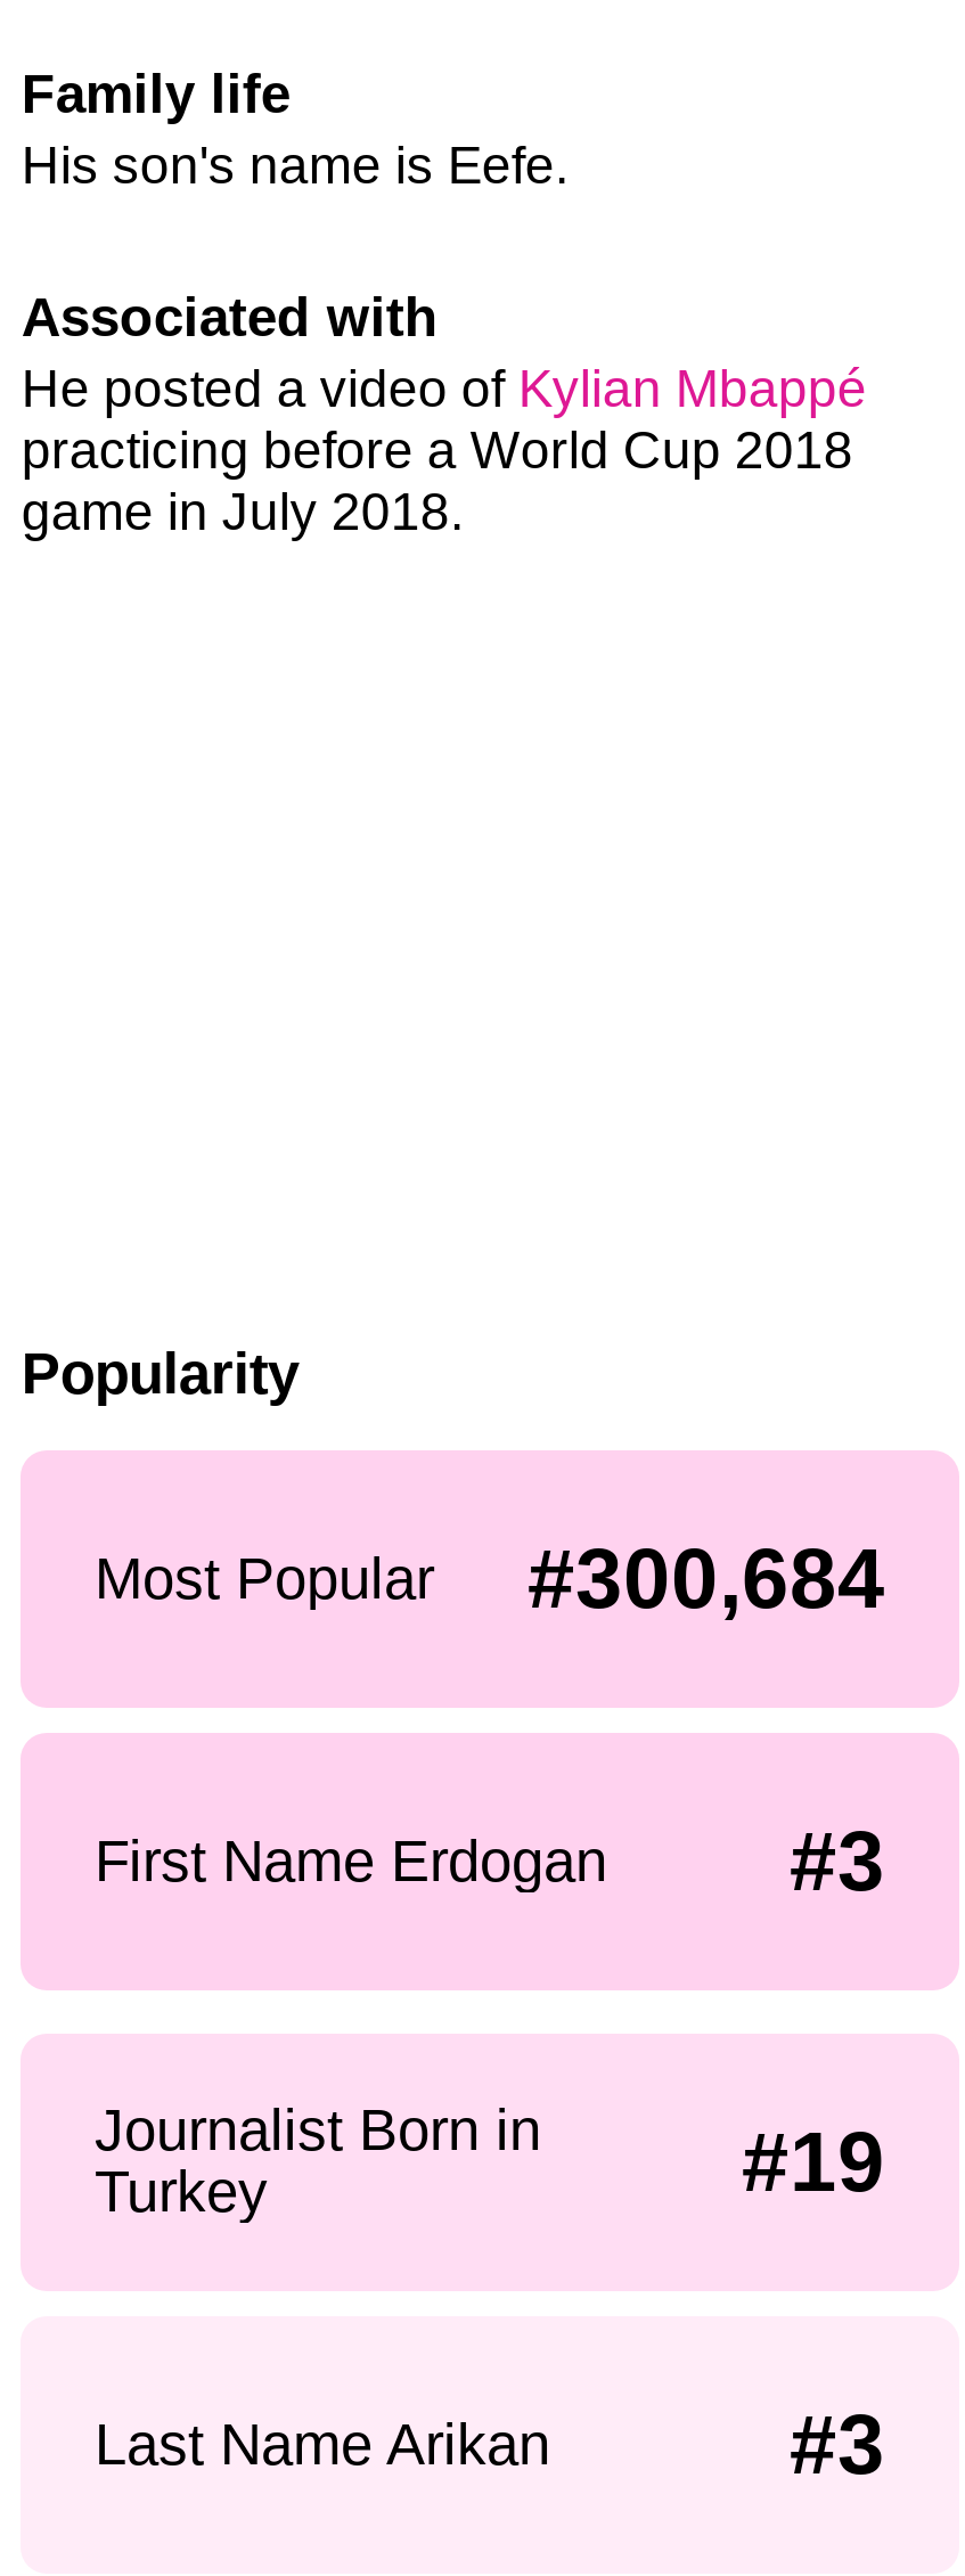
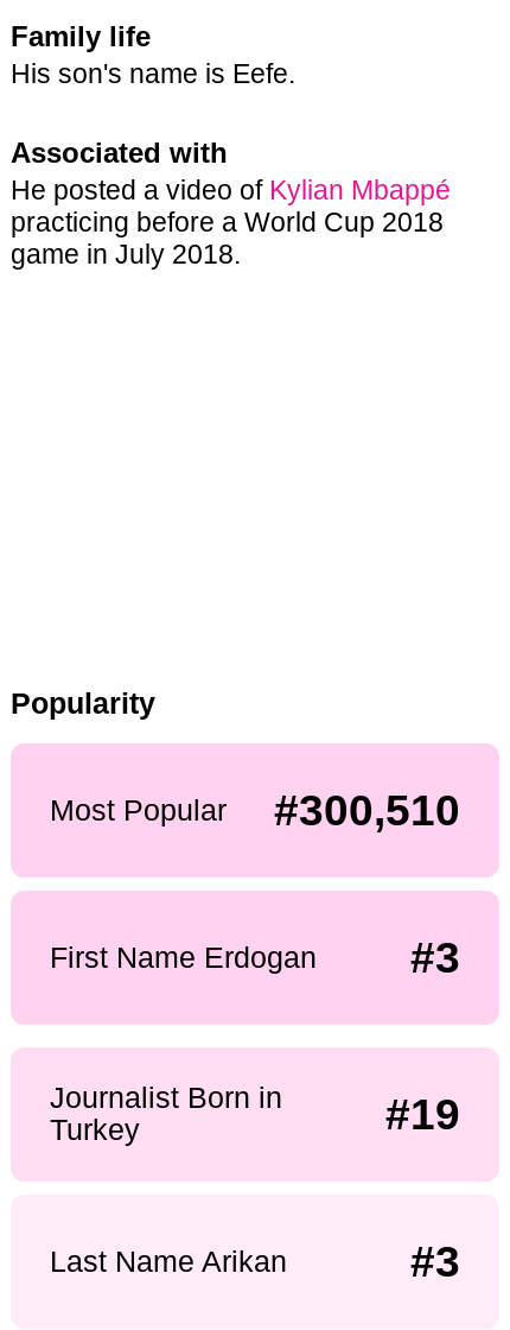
[95,1532,885,1626] Most Popular #300,684 -> [49,786,461,835] Most Popular #300,510

